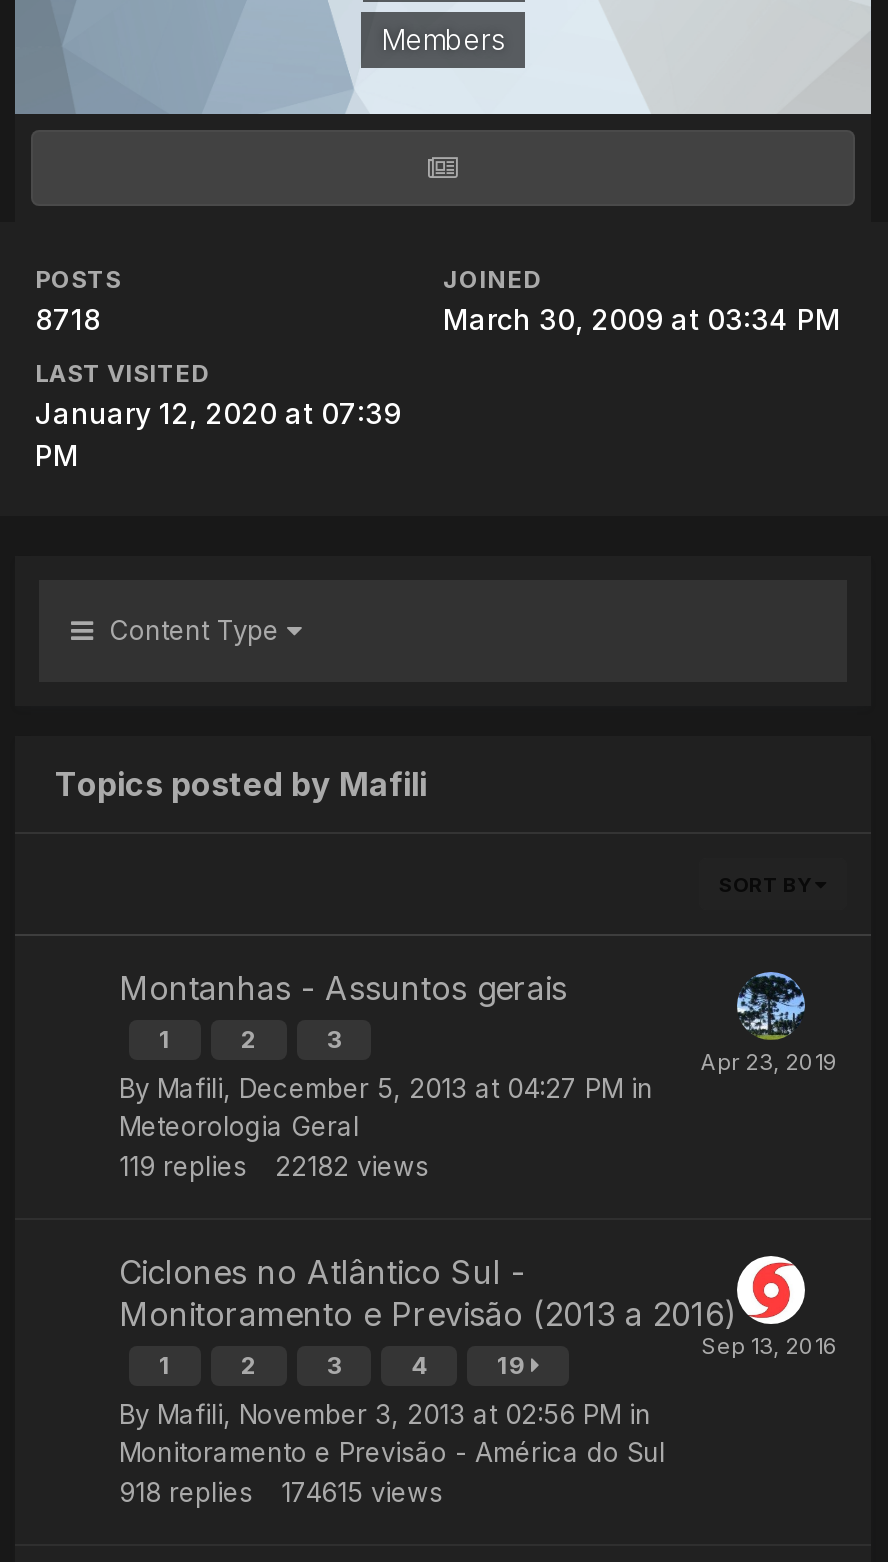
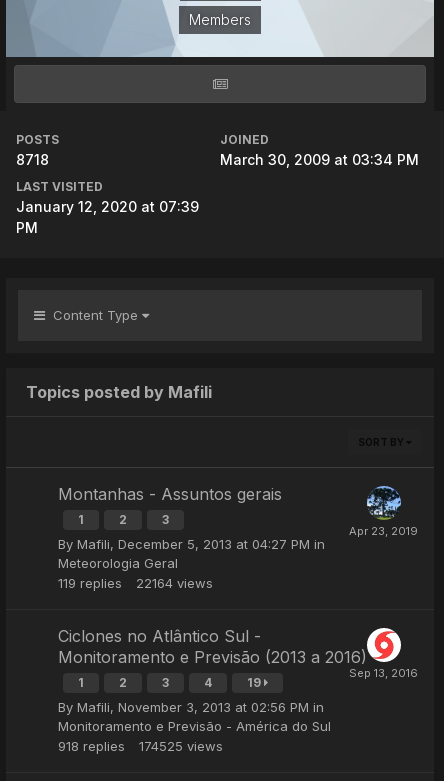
[119,1150,429,1182] 119 replies 22182 views -> [58,575,213,591] 119 replies 22164 views
[119,1476,443,1508] 918 replies 174615 views -> [58,738,223,754] 918 replies 174525 views

